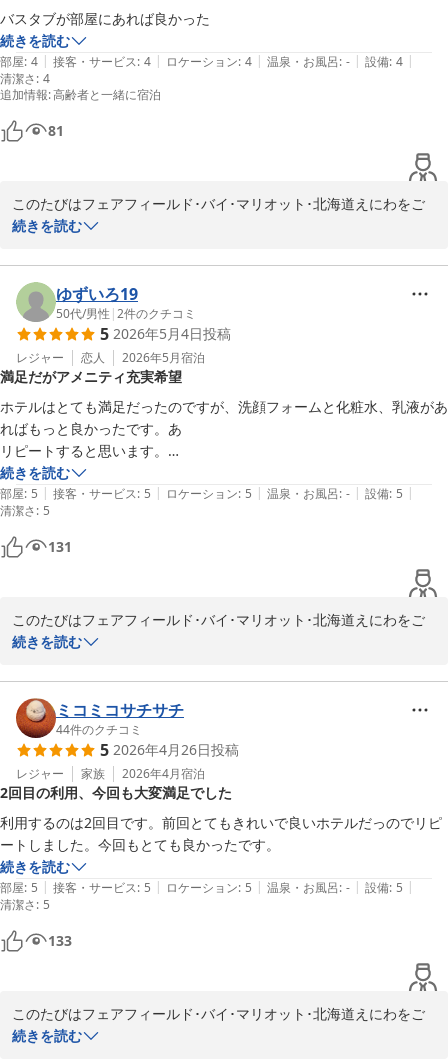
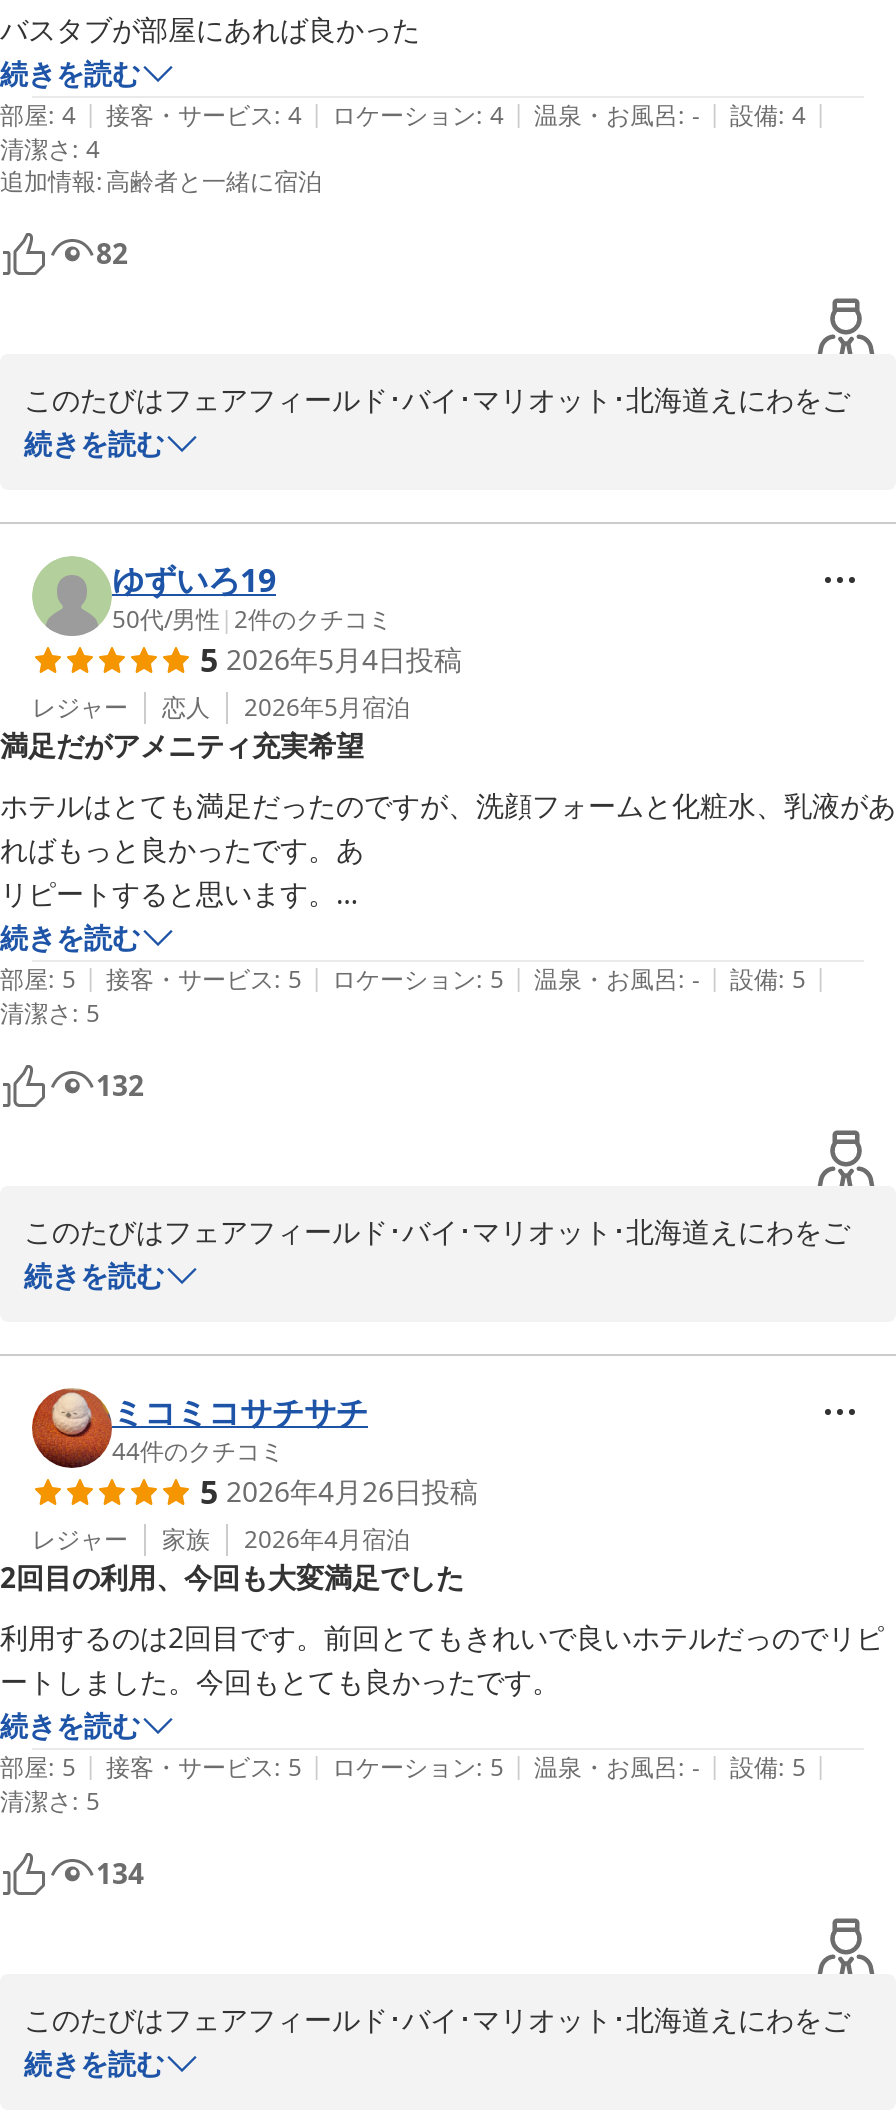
[48,121,64,140] 81 -> [96,234,128,272] 82
[48,537,72,556] 131 -> [96,1066,144,1104] 132
[48,931,72,950] 133 -> [96,1854,144,1892] 134

